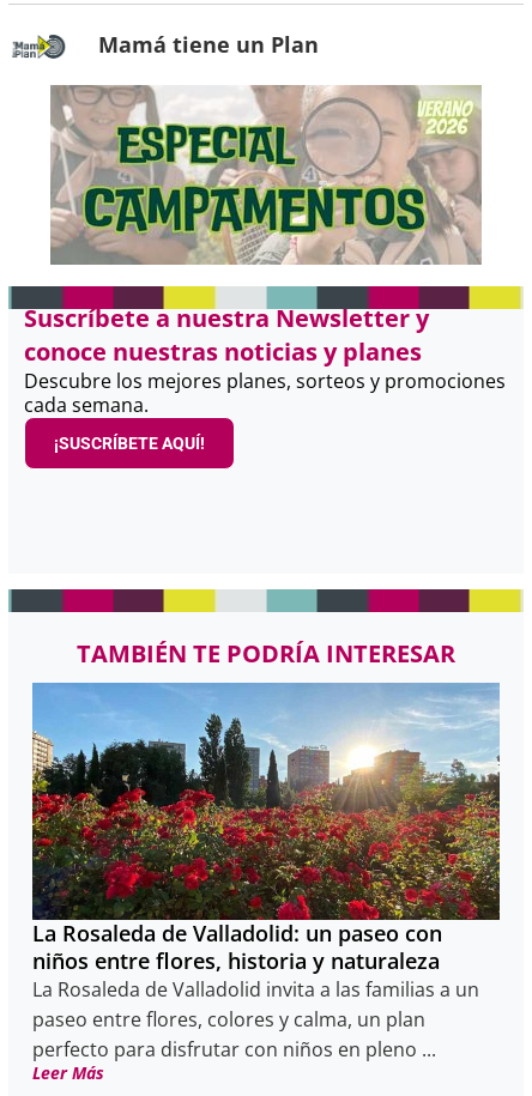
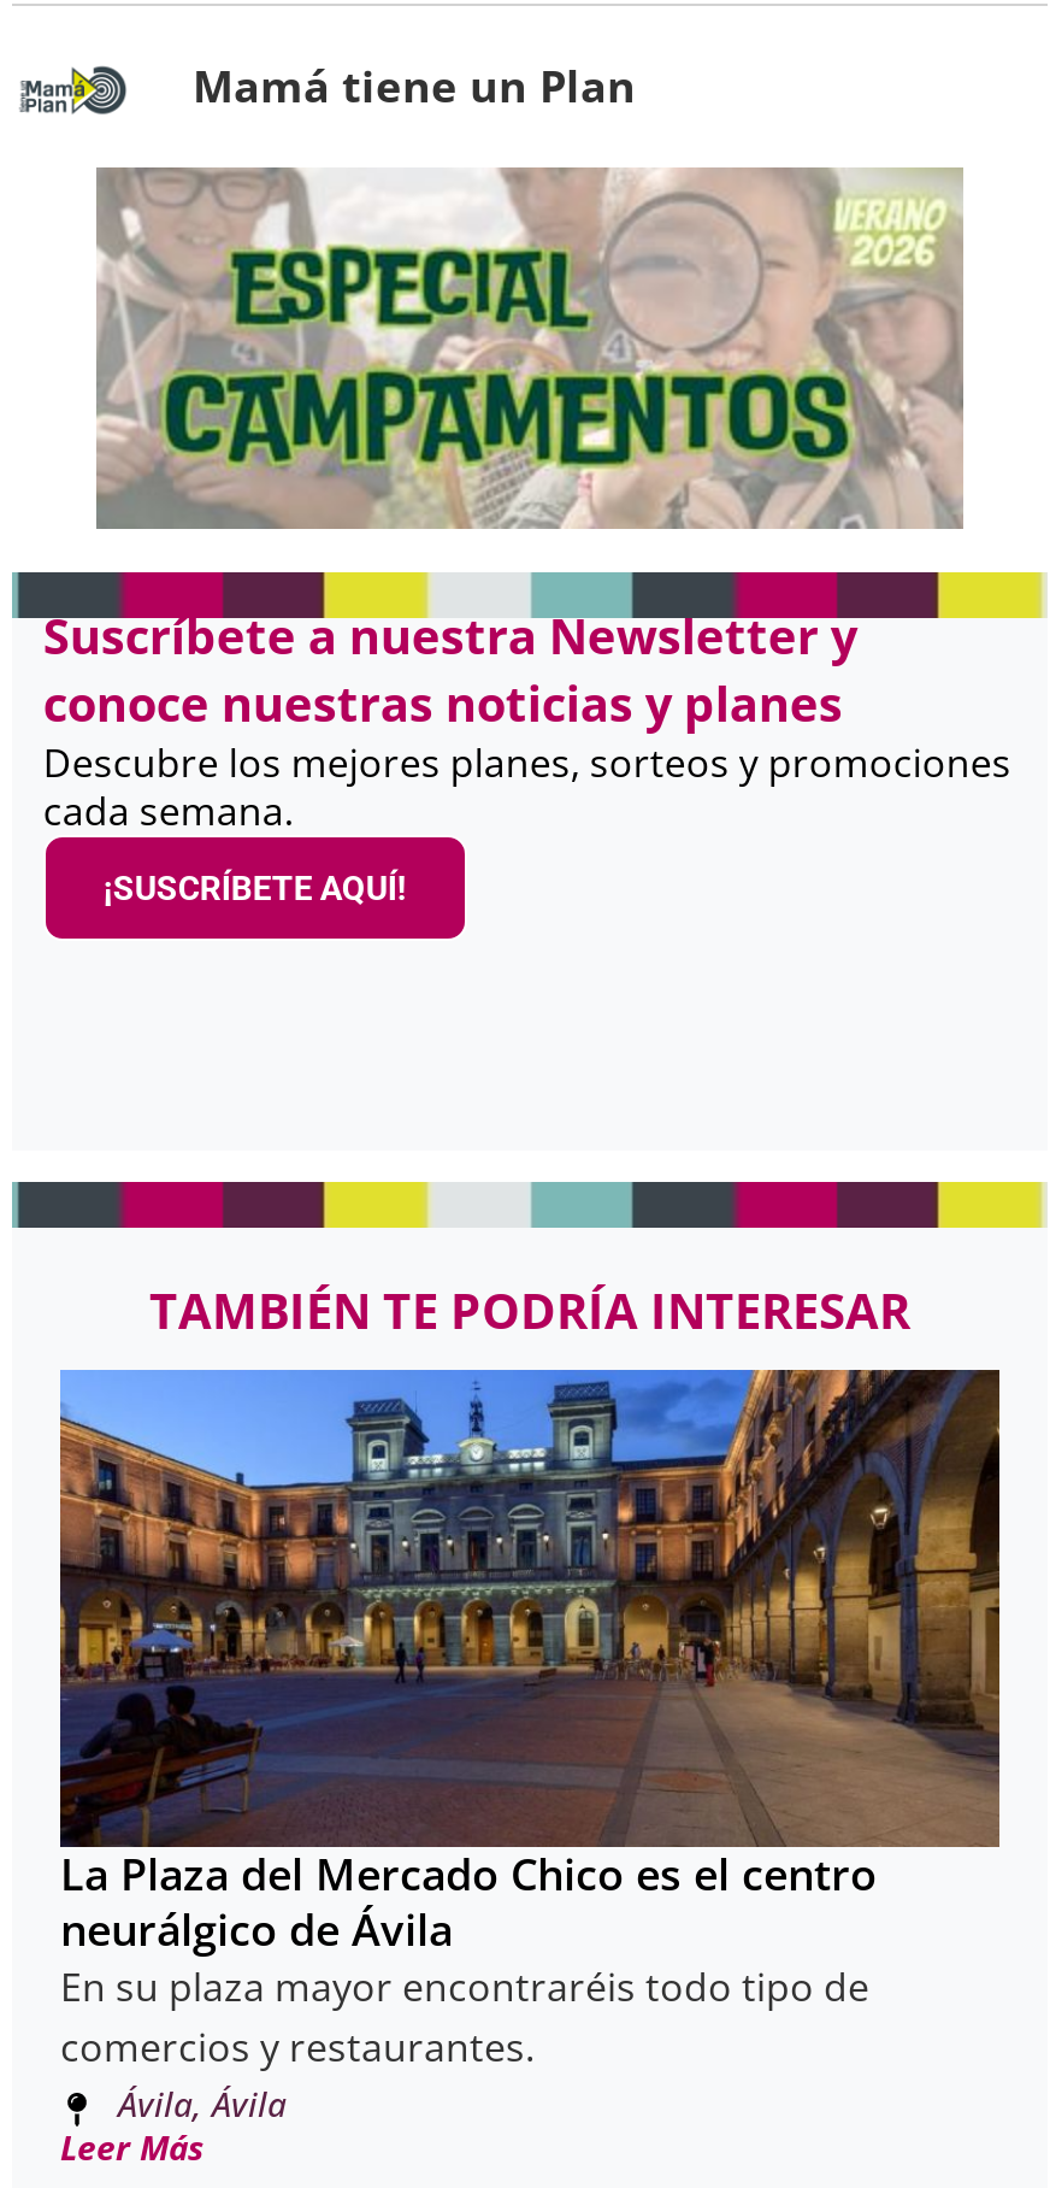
[31,682,500,1062] [image] | La Rosaleda de Valladolid: un paseo con | niños entre flores, historia y naturaleza | La Rosaleda de Valladolid invita a las familias a un | paseo entre flores, colores y calma, un plan | perfecto para disfrutar con niños en pleno ... -> [58,1367,1002,2126] [image] | La Plaza del Mercado Chico es el centro | neurálgico de Ávila | En su plaza mayor encontraréis todo tipo de | comercios y restaurantes. | Ávila, Ávila

